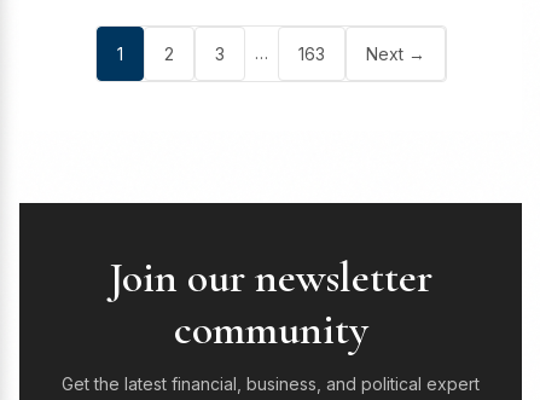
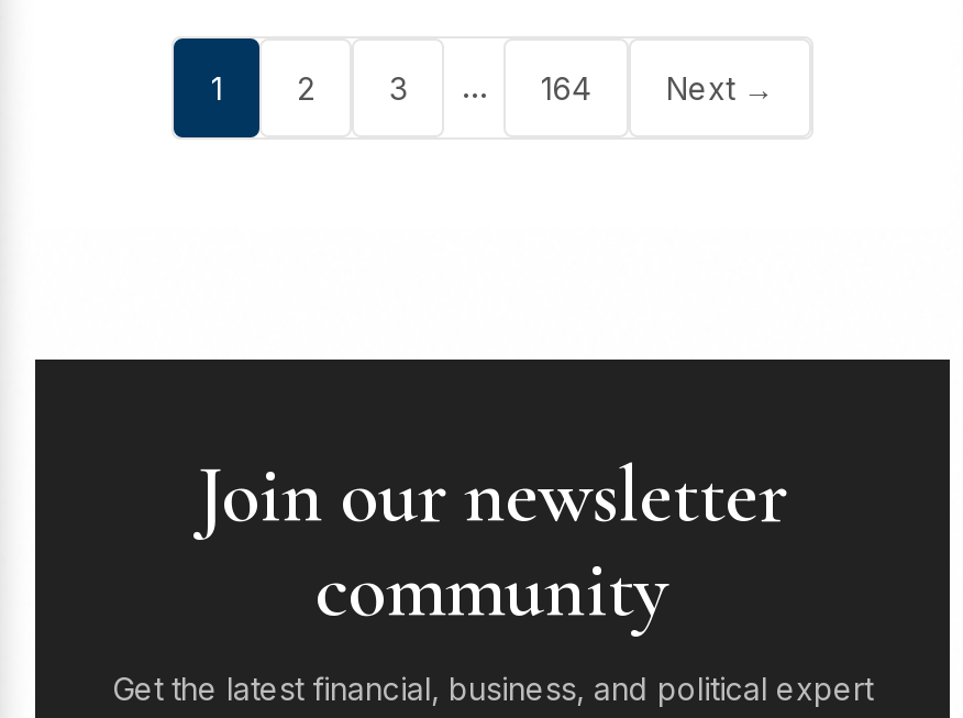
[298,44,324,64] 163 -> [541,69,591,107] 164

